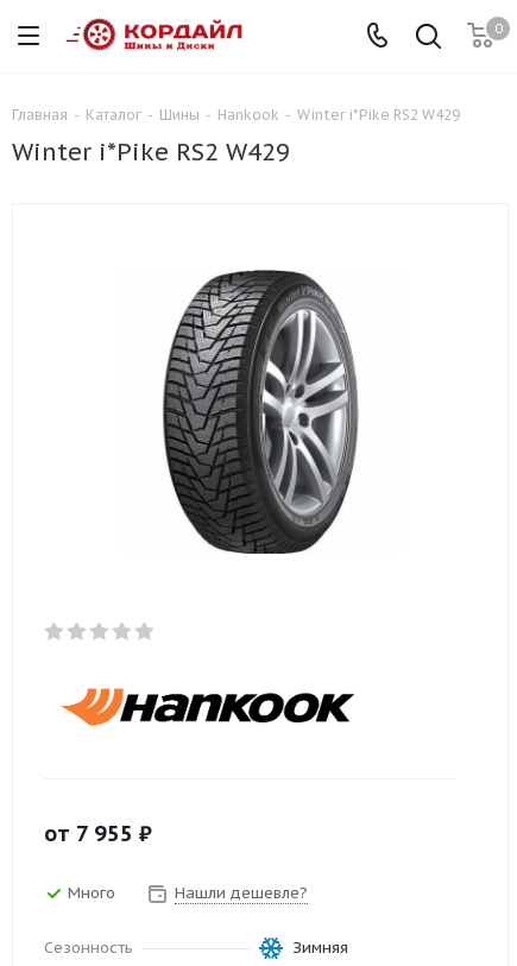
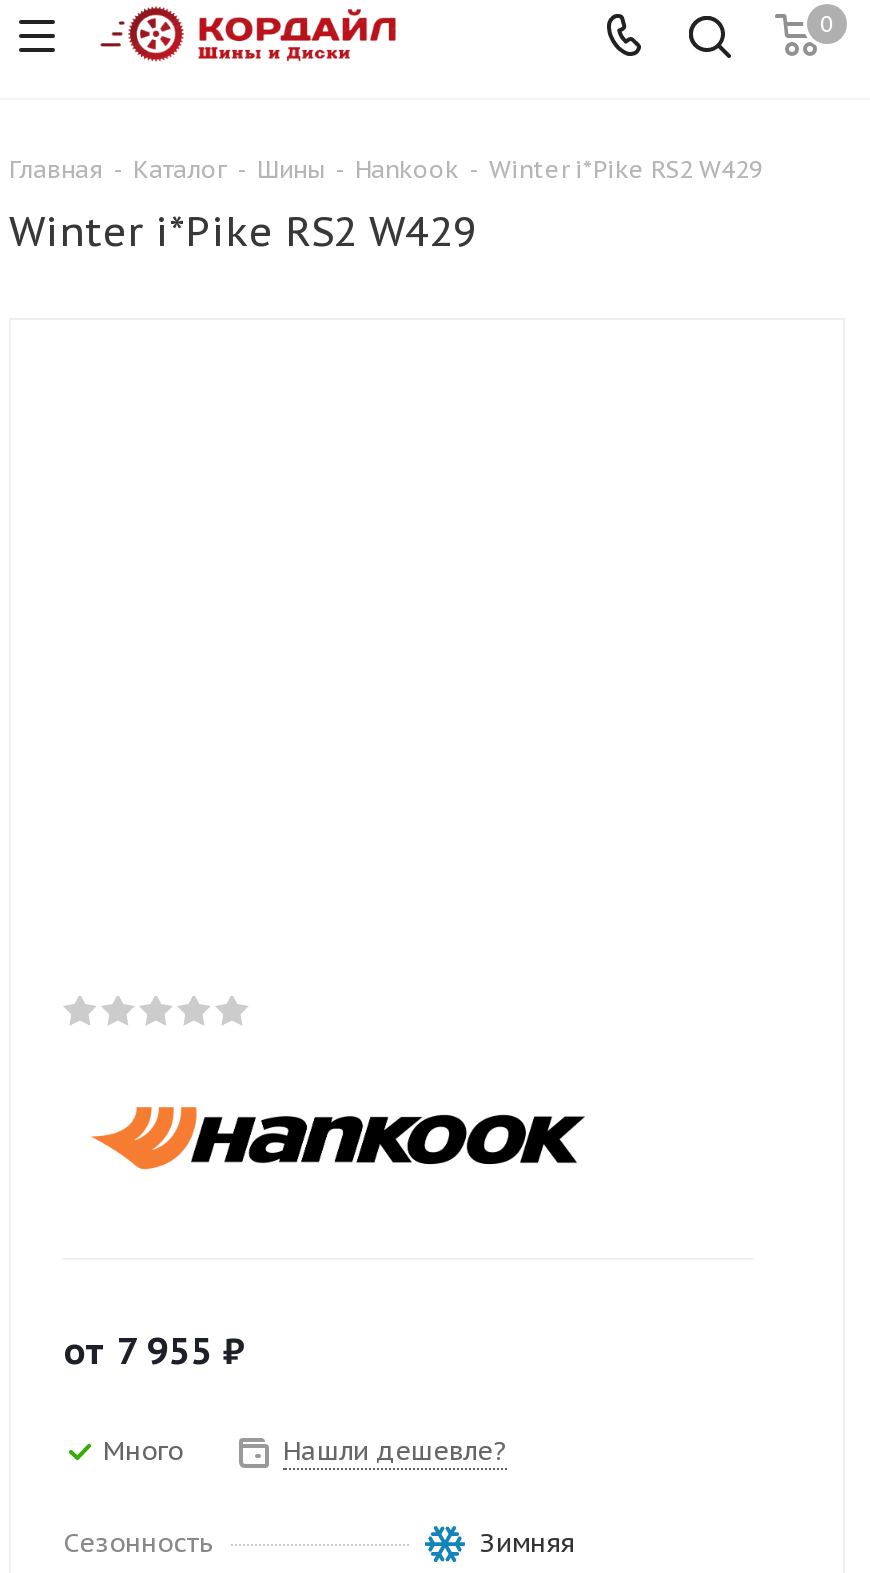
[162,269,359,555] [image] -> none

